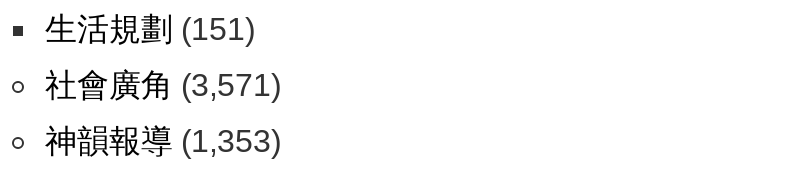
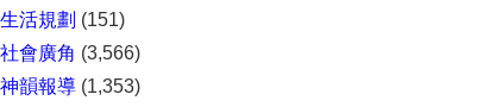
[45,68,281,102] 社會廣角(3,571) -> [0,43,140,63] 社會廣角(3,566)

